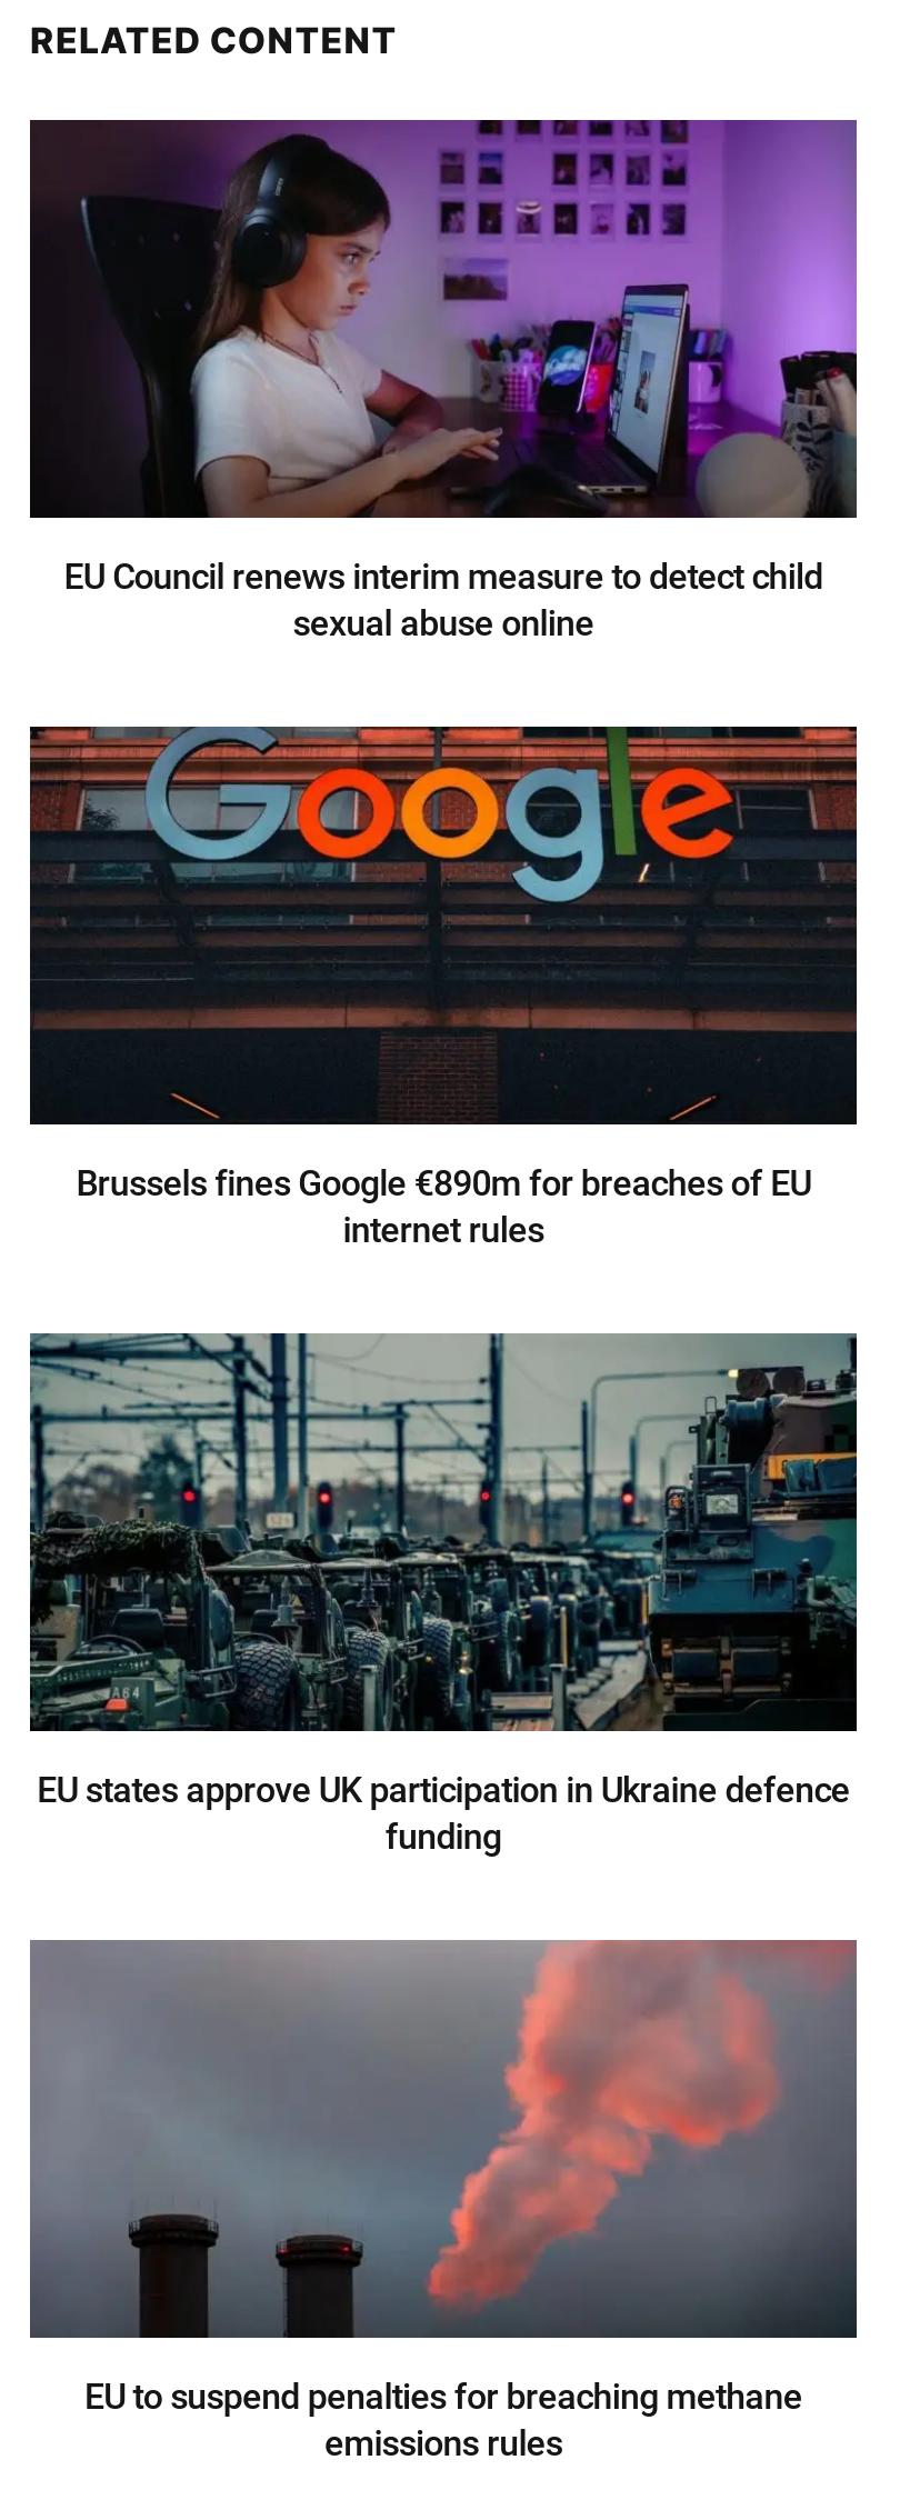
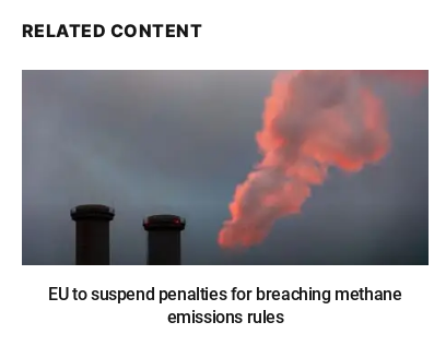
[28,118,859,645] [image] | EU Council renews interim measure to detect child | sexual abuse online -> none
[28,724,859,1252] [image] | Brussels fines Google €890m for breaches of EU | internet rules -> none
[28,1331,859,1858] [image] | EU states approve UK participation in Ukraine defence | funding -> none

